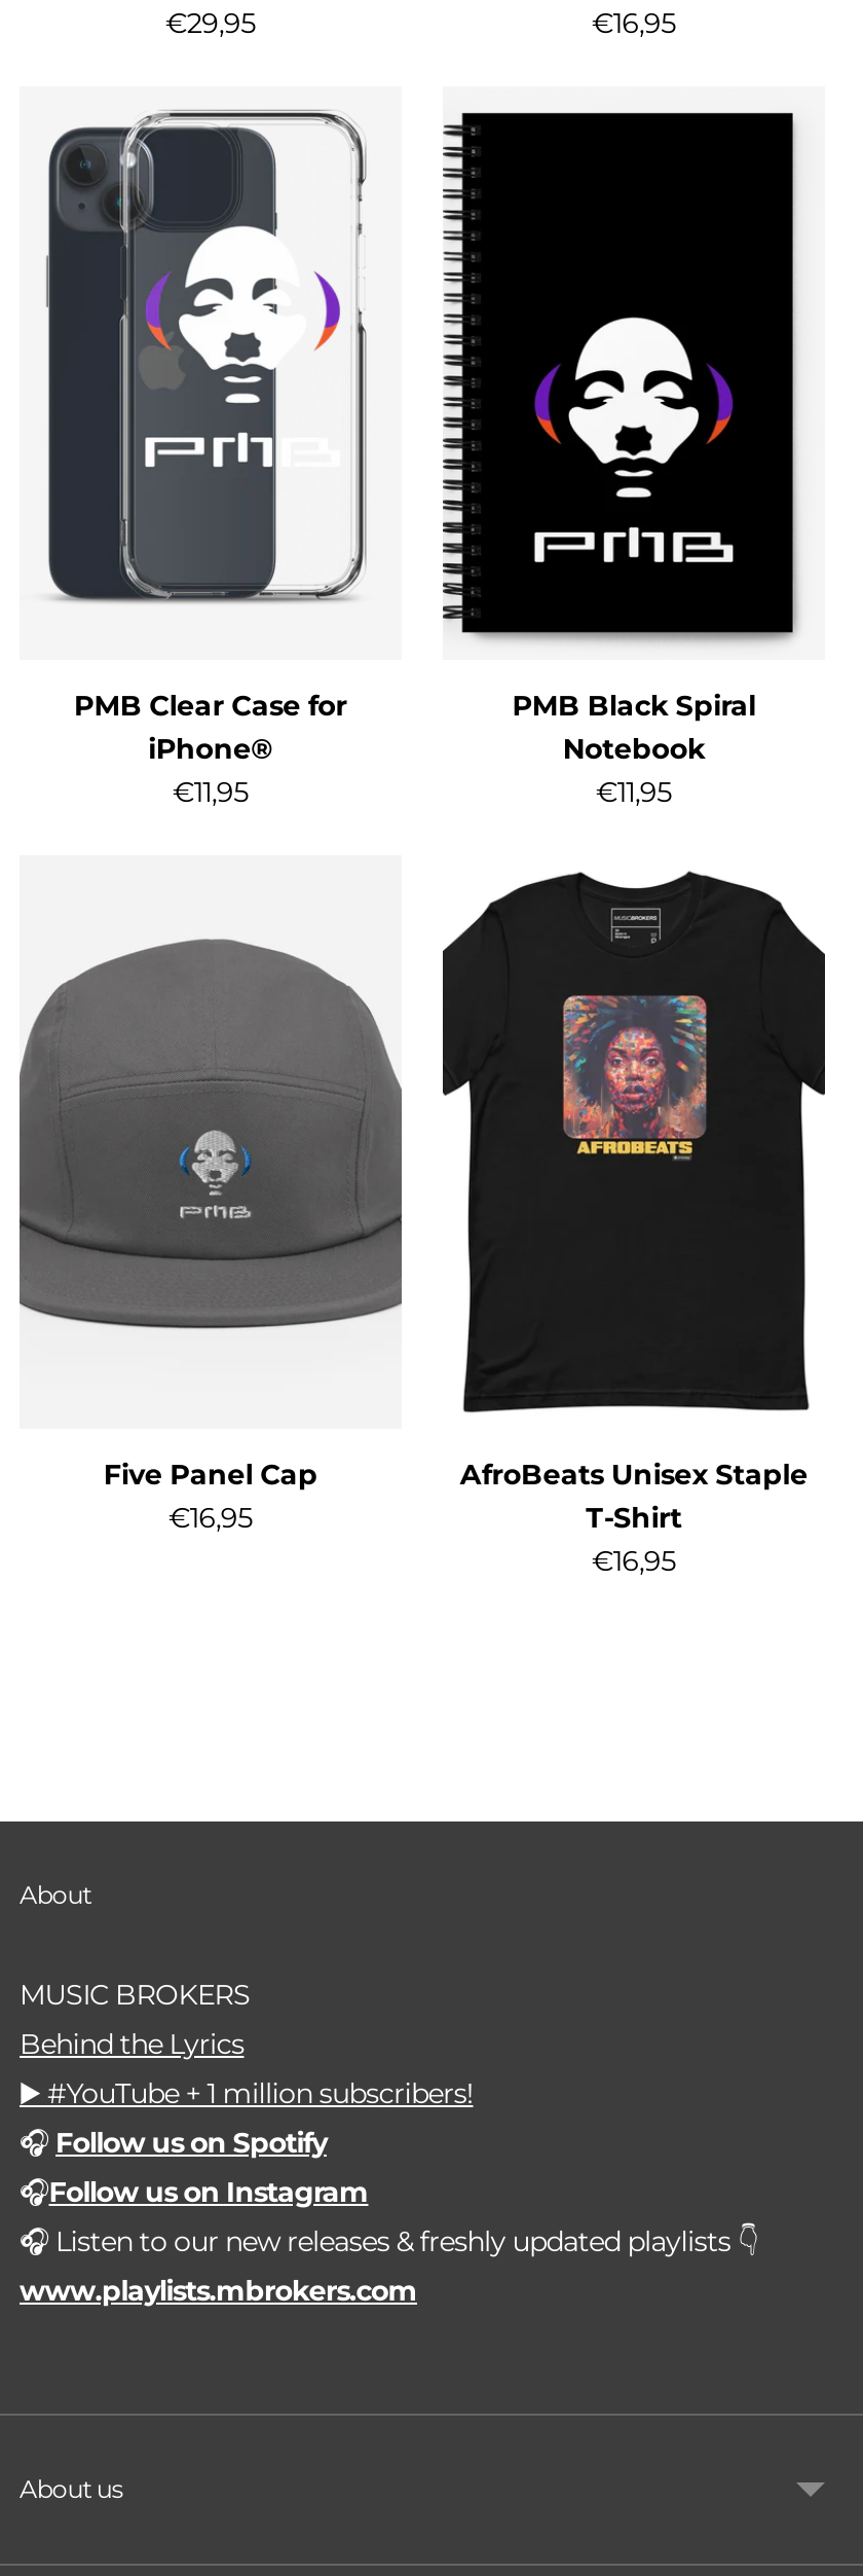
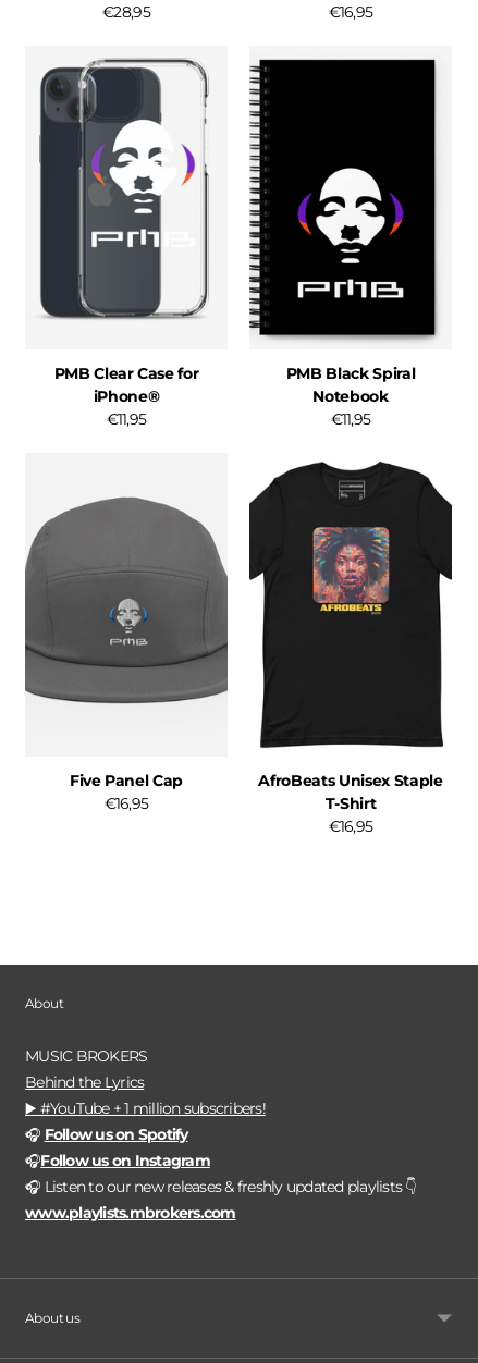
[165,7,256,39] €29,95 -> [102,3,150,21] €28,95

